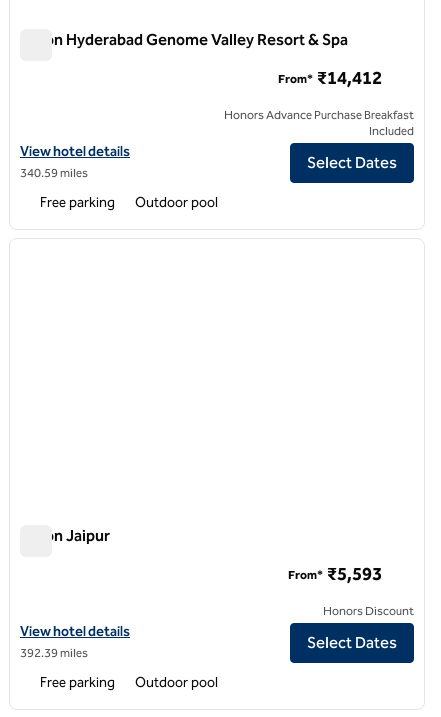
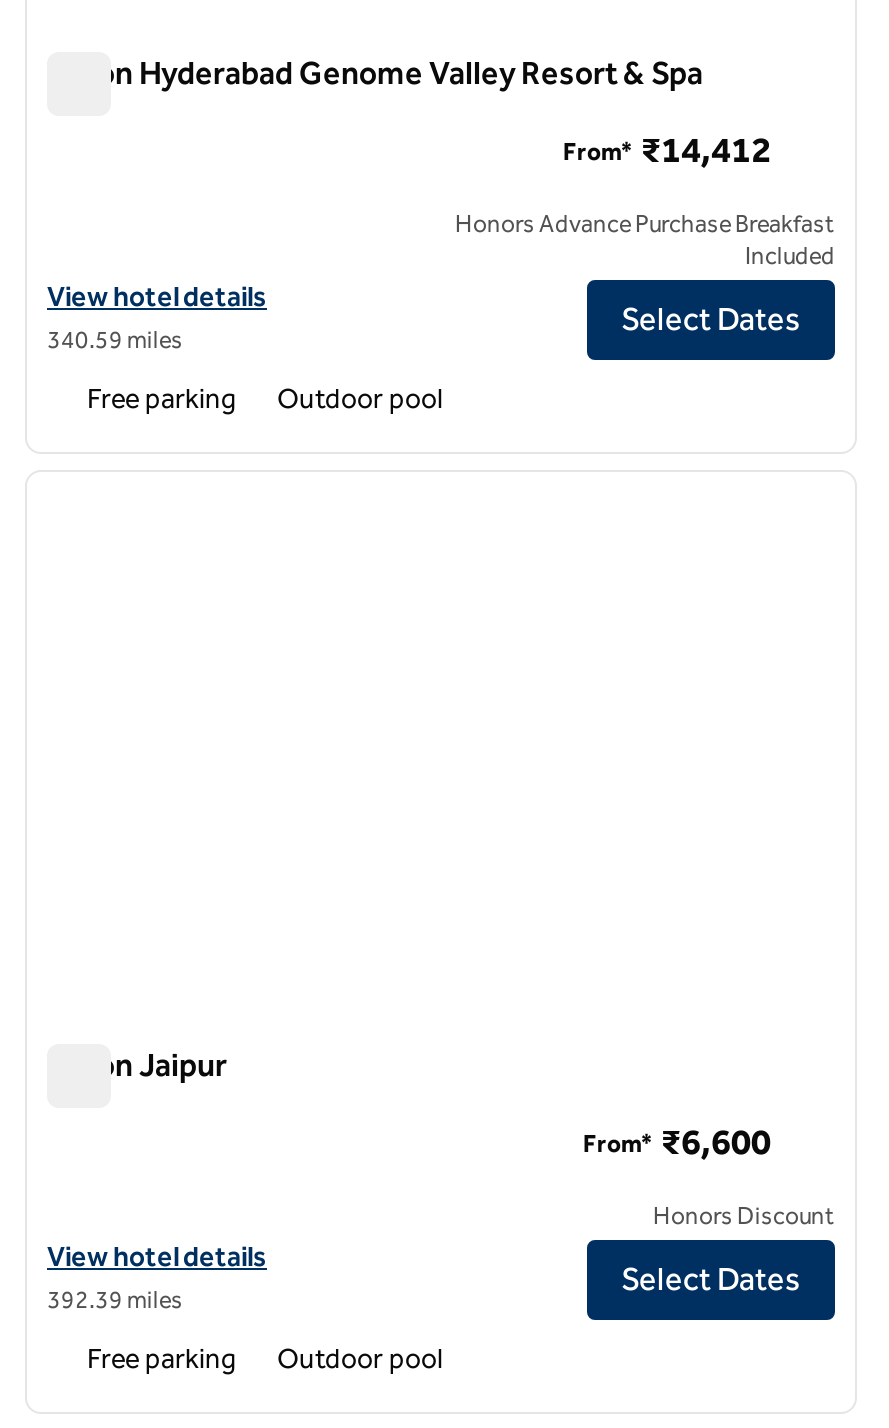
[288,563,382,585] From* ₹5,593 -> [583,1121,771,1165] From* ₹6,600

